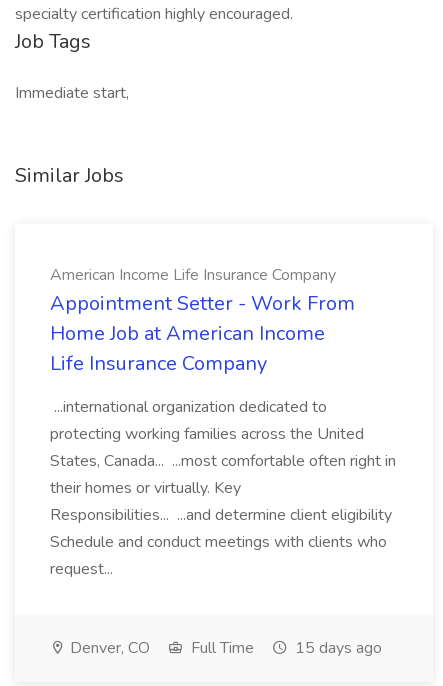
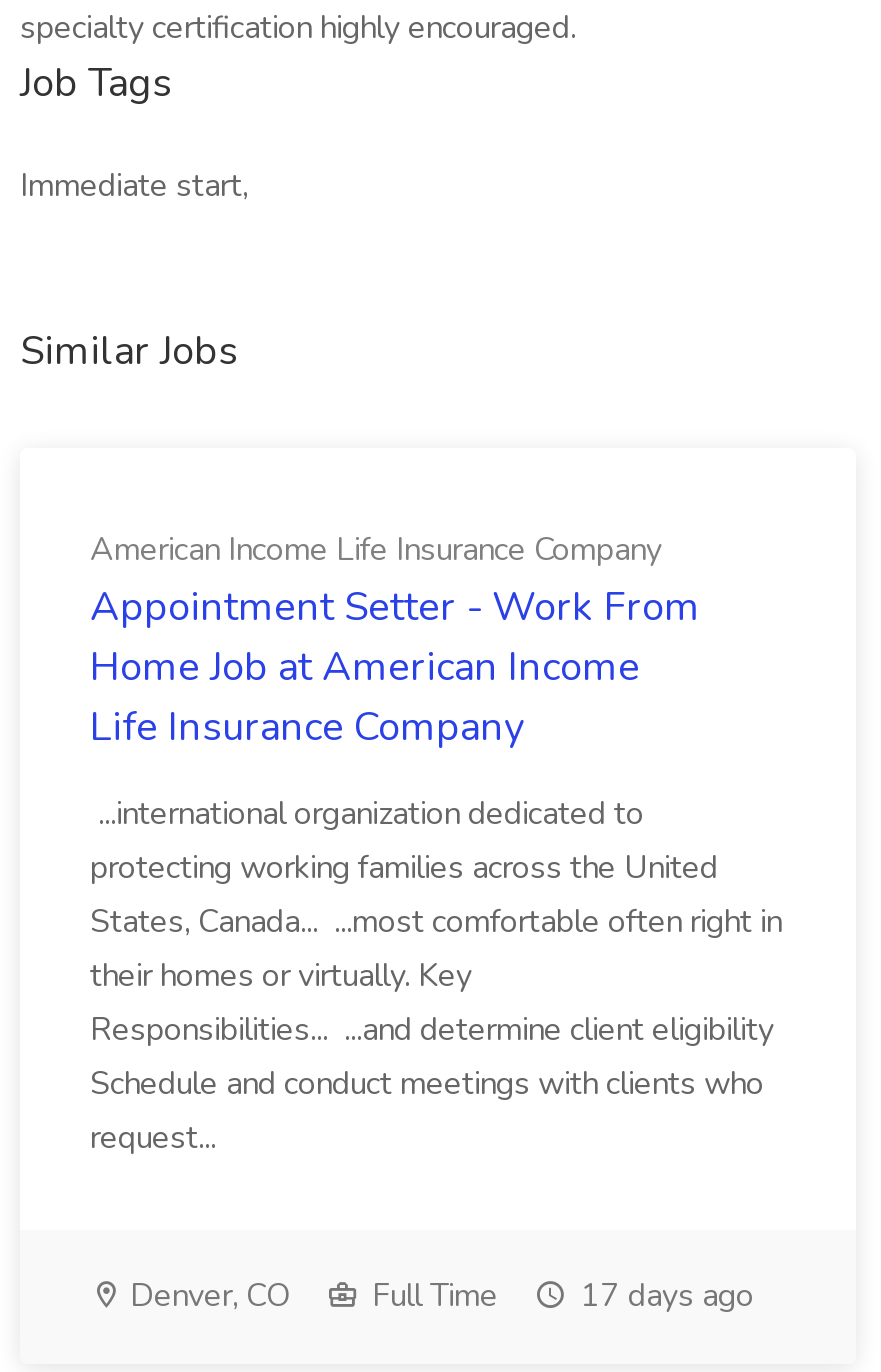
[66,637,382,659] Denver, CO Full Time 15 days ago -> [122,1274,754,1318] Denver, CO Full Time 17 days ago

